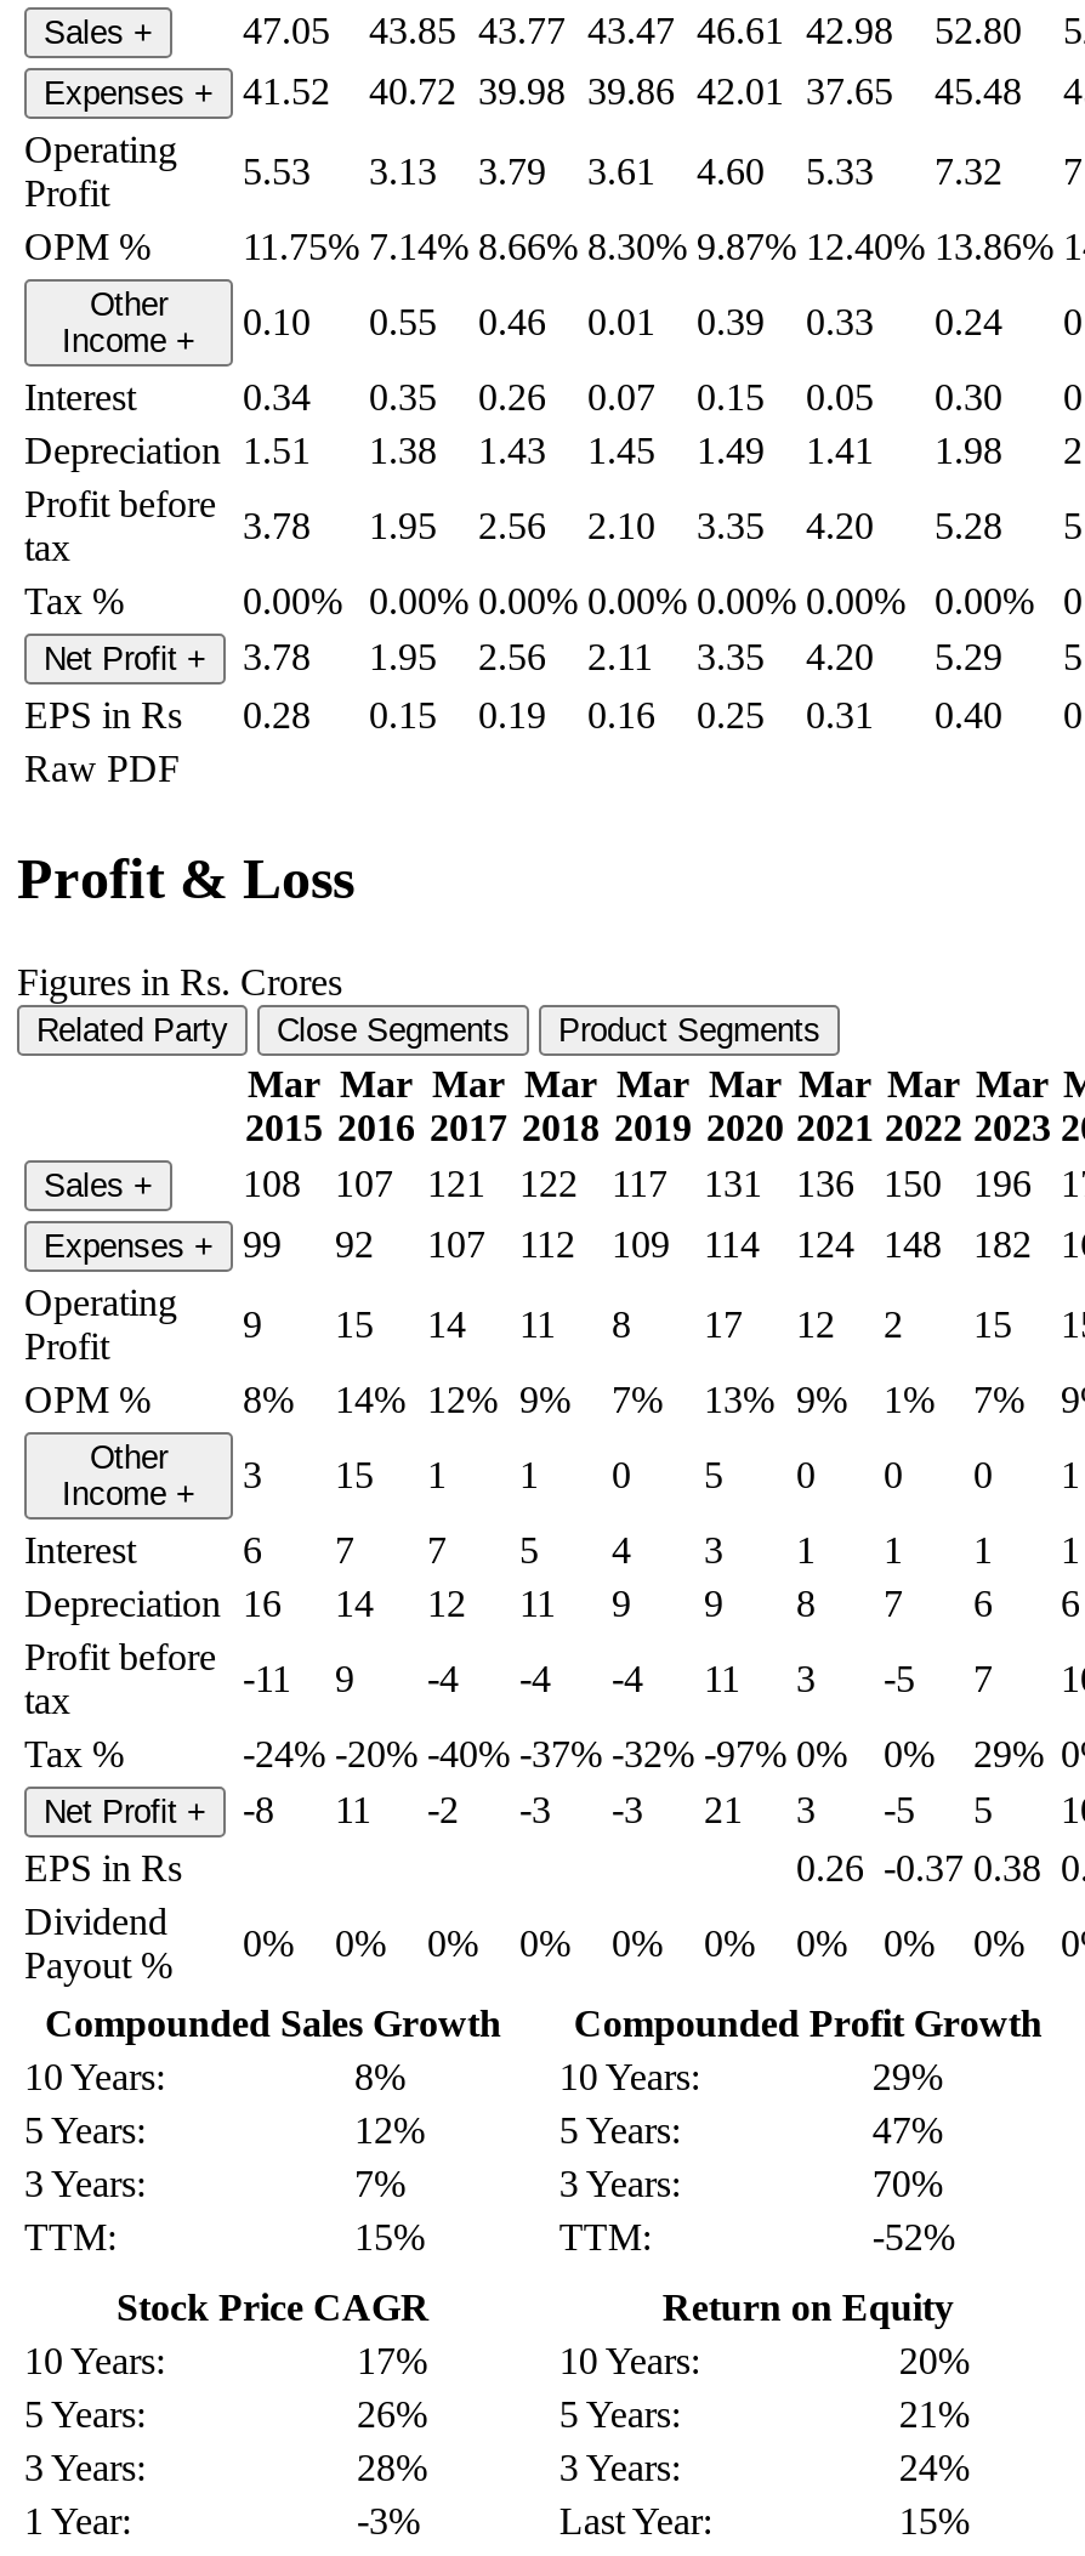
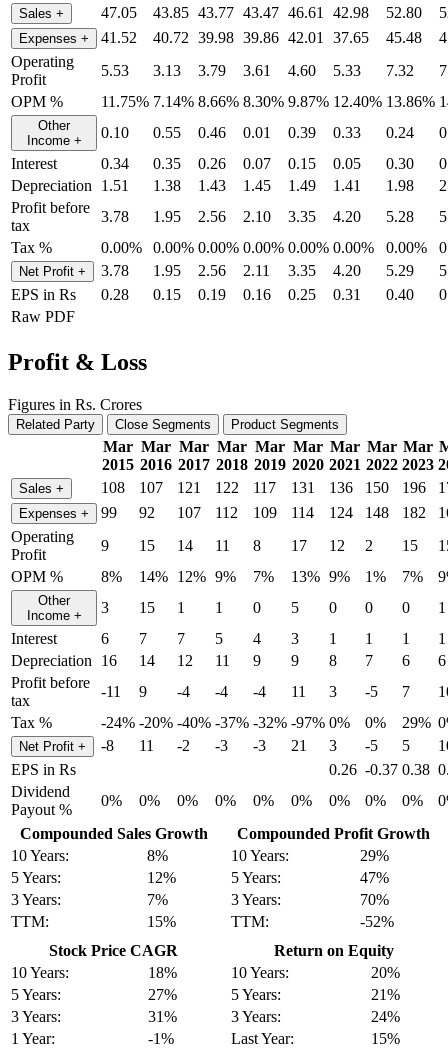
[357,2339,427,2380] 17% -> [148,964,177,981] 18%
[357,2392,427,2434] 26% -> [148,986,177,1003] 27%
[357,2446,427,2487] 28% -> [148,1008,177,1025] 31%
[357,2499,420,2540] -3% -> [148,1030,174,1047] -1%

